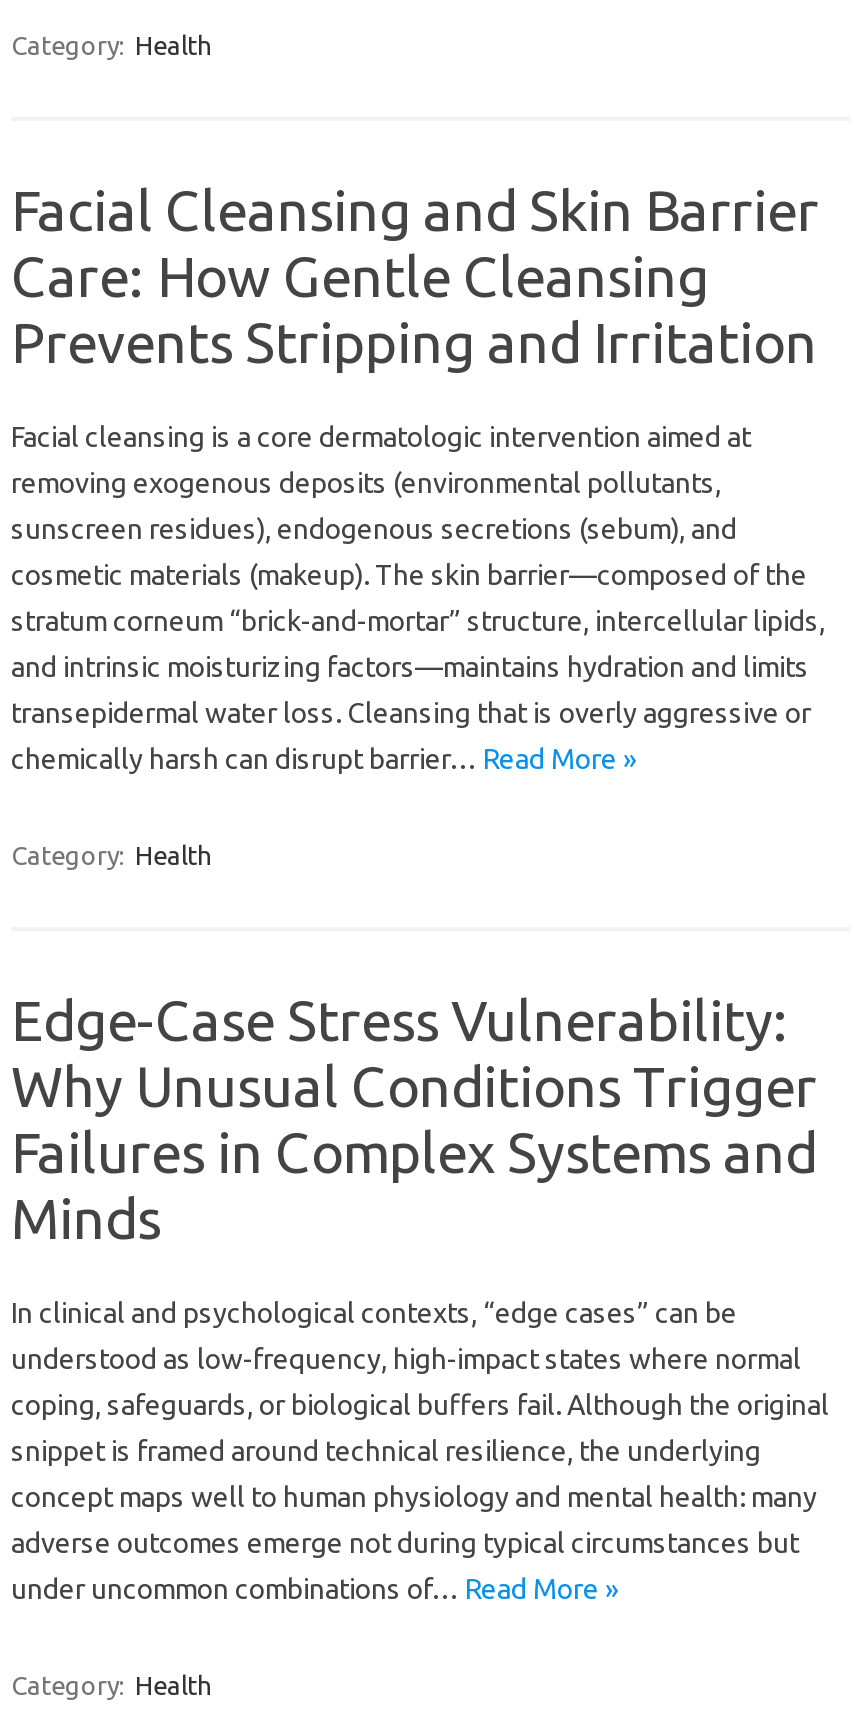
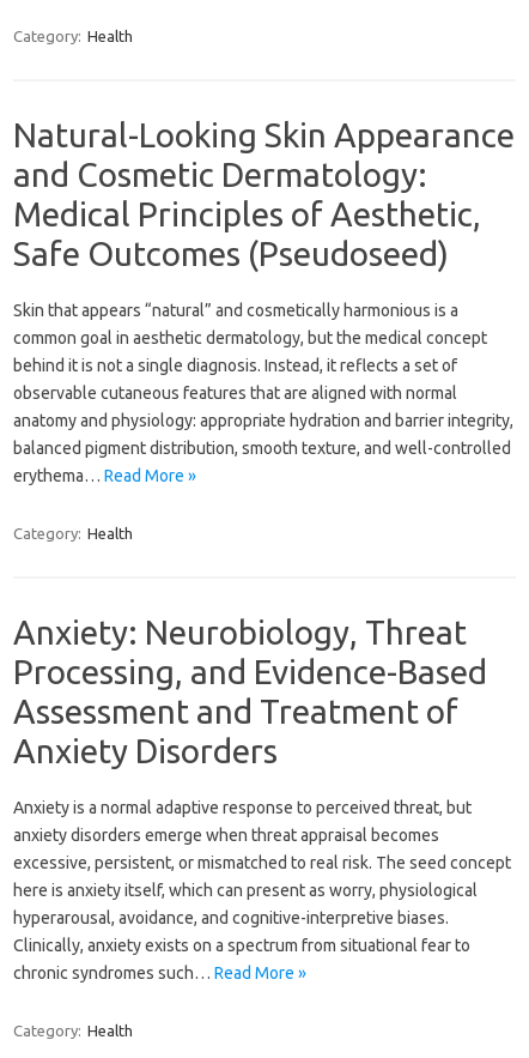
[11,179,819,373] Facial Cleansing and Skin Barrier | Care: How Gentle Cleansing | Prevents Stripping and Irritation -> [13,116,515,272] Natural-Looking Skin Appearance | and Cosmetic Dermatology: | Medical Principles of Aesthetic, | Safe Outcomes (Pseudoseed)
[11,421,825,775] Facial cleansing is a core dermatologic intervention aimed at | removing exogenous deposits (environmental pollutants, | sunscreen residues), endogenous secretions (sebum), and | cosmetic materials (makeup). The skin barrier—composed of the | stratum corneum “brick-and-mortar” structure, intercellular lipids, | and intrinsic moisturizing factors—maintains hydration and limits | transepidermal water loss. Cleansing that is overly aggressive or | chemically harsh can disrupt barrier… Read More » -> [13,301,513,485] Skin that appears “natural” and cosmetically harmonious is a | common goal in aesthetic dermatology, but the medical concept | behind it is not a single diagnosis. Instead, it reflects a set of | observable cutaneous features that are aligned with normal | anatomy and physiology: appropriate hydration and barrier integrity, | balanced pigment distribution, smooth texture, and well-controlled | erythema… Read More »
[11,989,817,1249] Edge-Case Stress Vulnerability: | Why Unusual Conditions Trigger | Failures in Complex Systems and | Minds -> [13,613,487,769] Anxiety: Neurobiology, Threat | Processing, and Evidence-Based | Assessment and Treatment of | Anxiety Disorders
[11,1297,829,1605] In clinical and psychological contexts, “edge cases” can be | understood as low-frequency, high-impact states where normal | coping, safeguards, or biological buffers fail. Although the original | snippet is framed around technical resilience, the underlying | concept maps well to human physiology and mental health: many | adverse outcomes emerge not during typical circumstances but | under uncommon combinations of… Read More » -> [13,798,511,983] Anxiety is a normal adaptive response to perceived threat, but | anxiety disorders emerge when threat appraisal becomes | excessive, persistent, or mismatched to real risk. The seed concept | here is anxiety itself, which can present as worry, physiological | hyperarousal, avoidance, and cognitive-interpretive biases. | Clinically, anxiety exists on a spectrum from situational fear to | chronic syndromes such… Read More »

